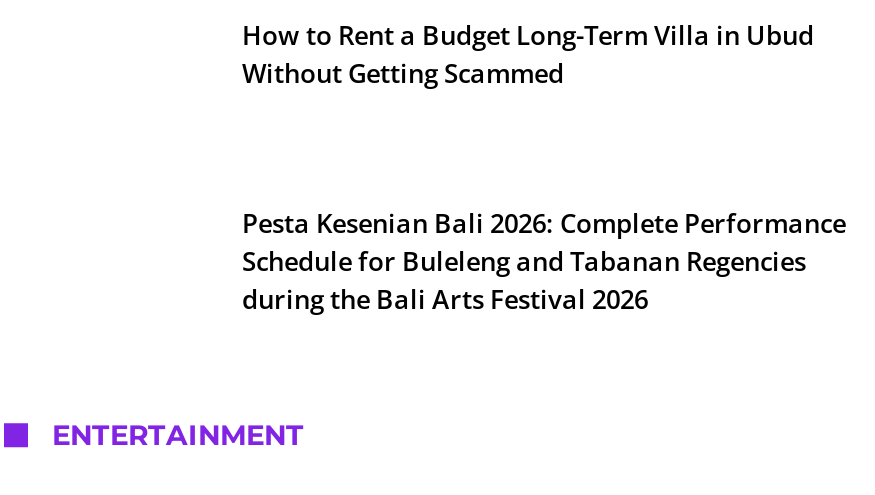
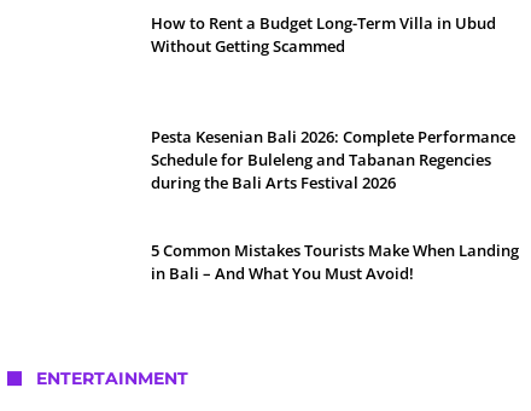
none -> [151,239,519,284] 5 Common Mistakes Tourists Make When Landing | in Bali – And What You Must Avoid!

